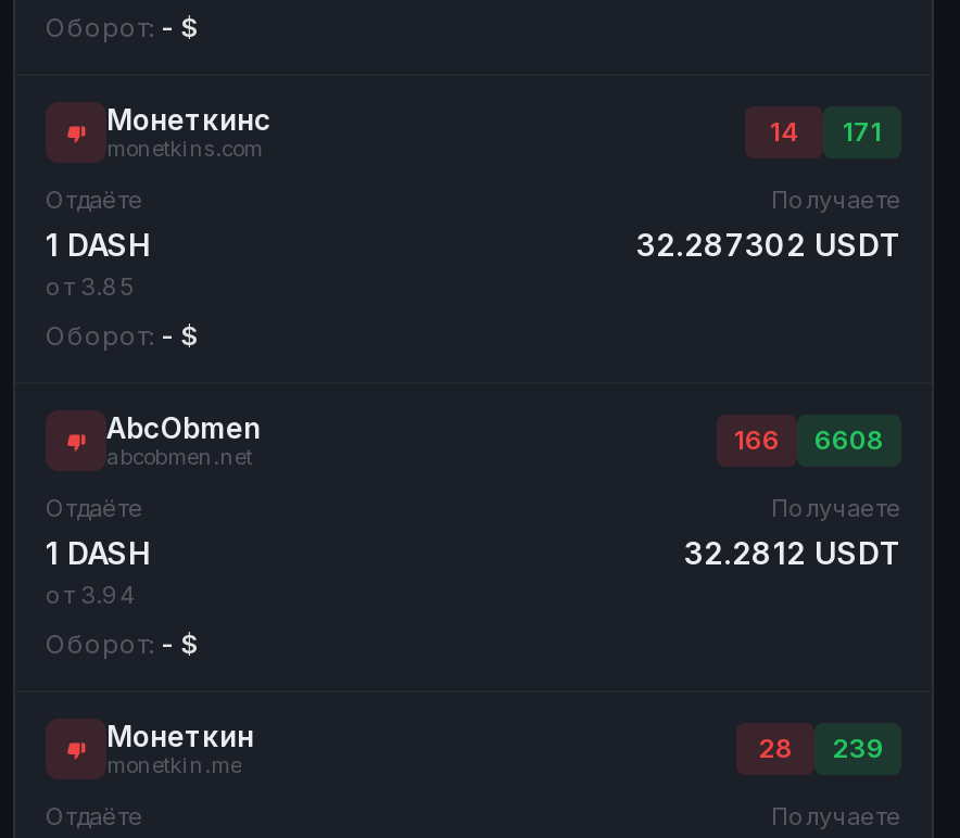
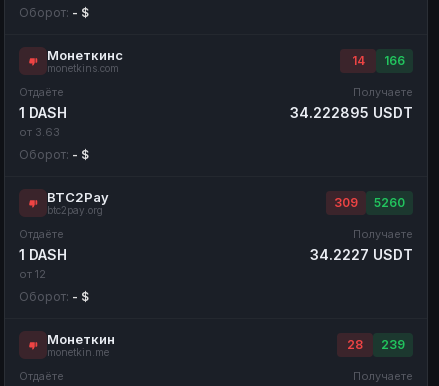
[770,114,882,147] 14 171 -> [351,52,405,67] 14 166
[636,225,901,262] 32.287302 USDT -> [290,103,413,120] 34.222895 USDT
[46,270,135,301] от 3.85 -> [19,124,60,138] от 3.63
[106,410,261,469] AbcObmen | abcobmen.net -> [47,189,109,216] BTC2Pay | btc2pay.org
[734,422,884,455] 166 | 6608 -> [334,194,405,209] 309 | 5260
[684,533,901,570] 32.2812 USDT -> [310,245,413,262] 34.2227 USDT
[46,579,137,609] от 3.94 -> [19,266,46,280] от 12

